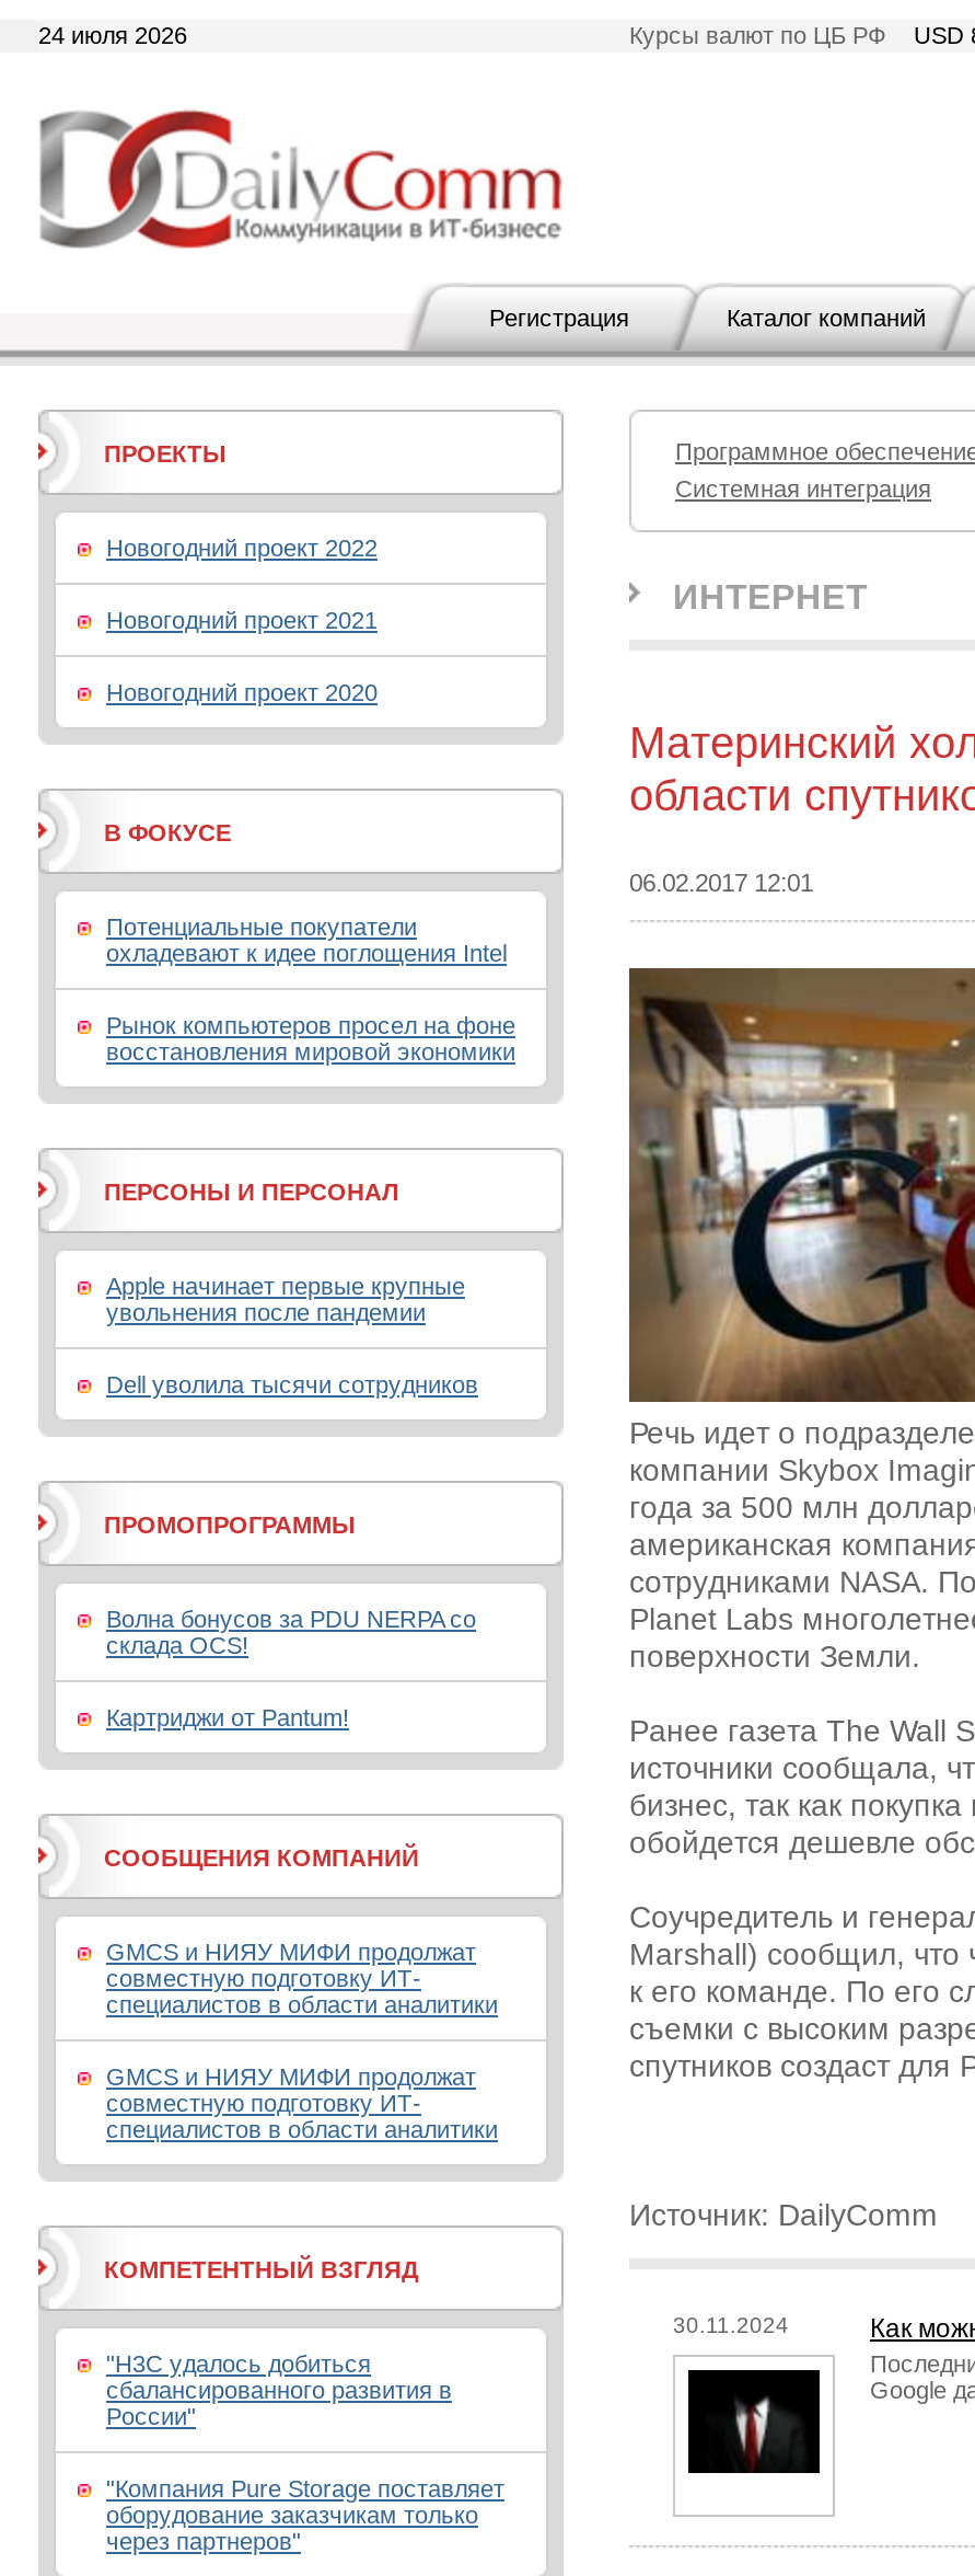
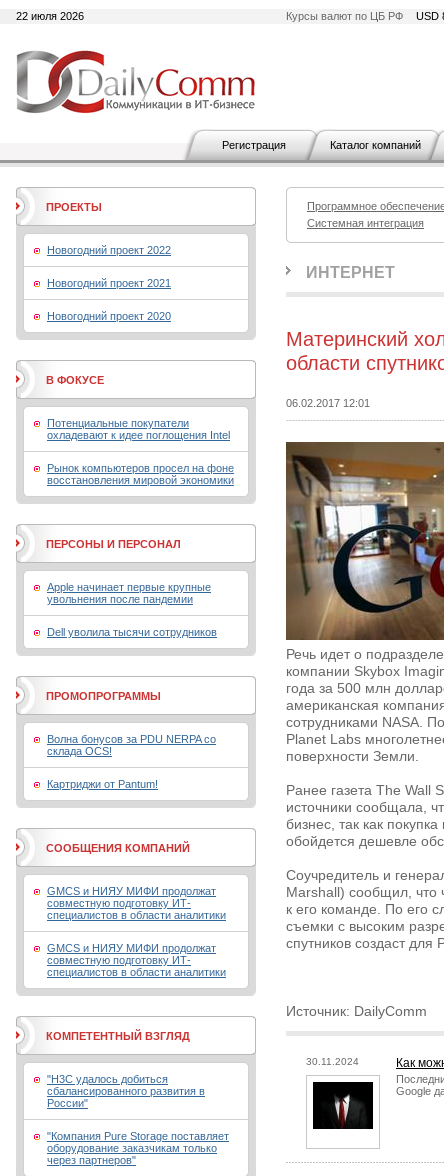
[38,22,187,48] 24 июля 2026 -> [16,10,84,22] 22 июля 2026

